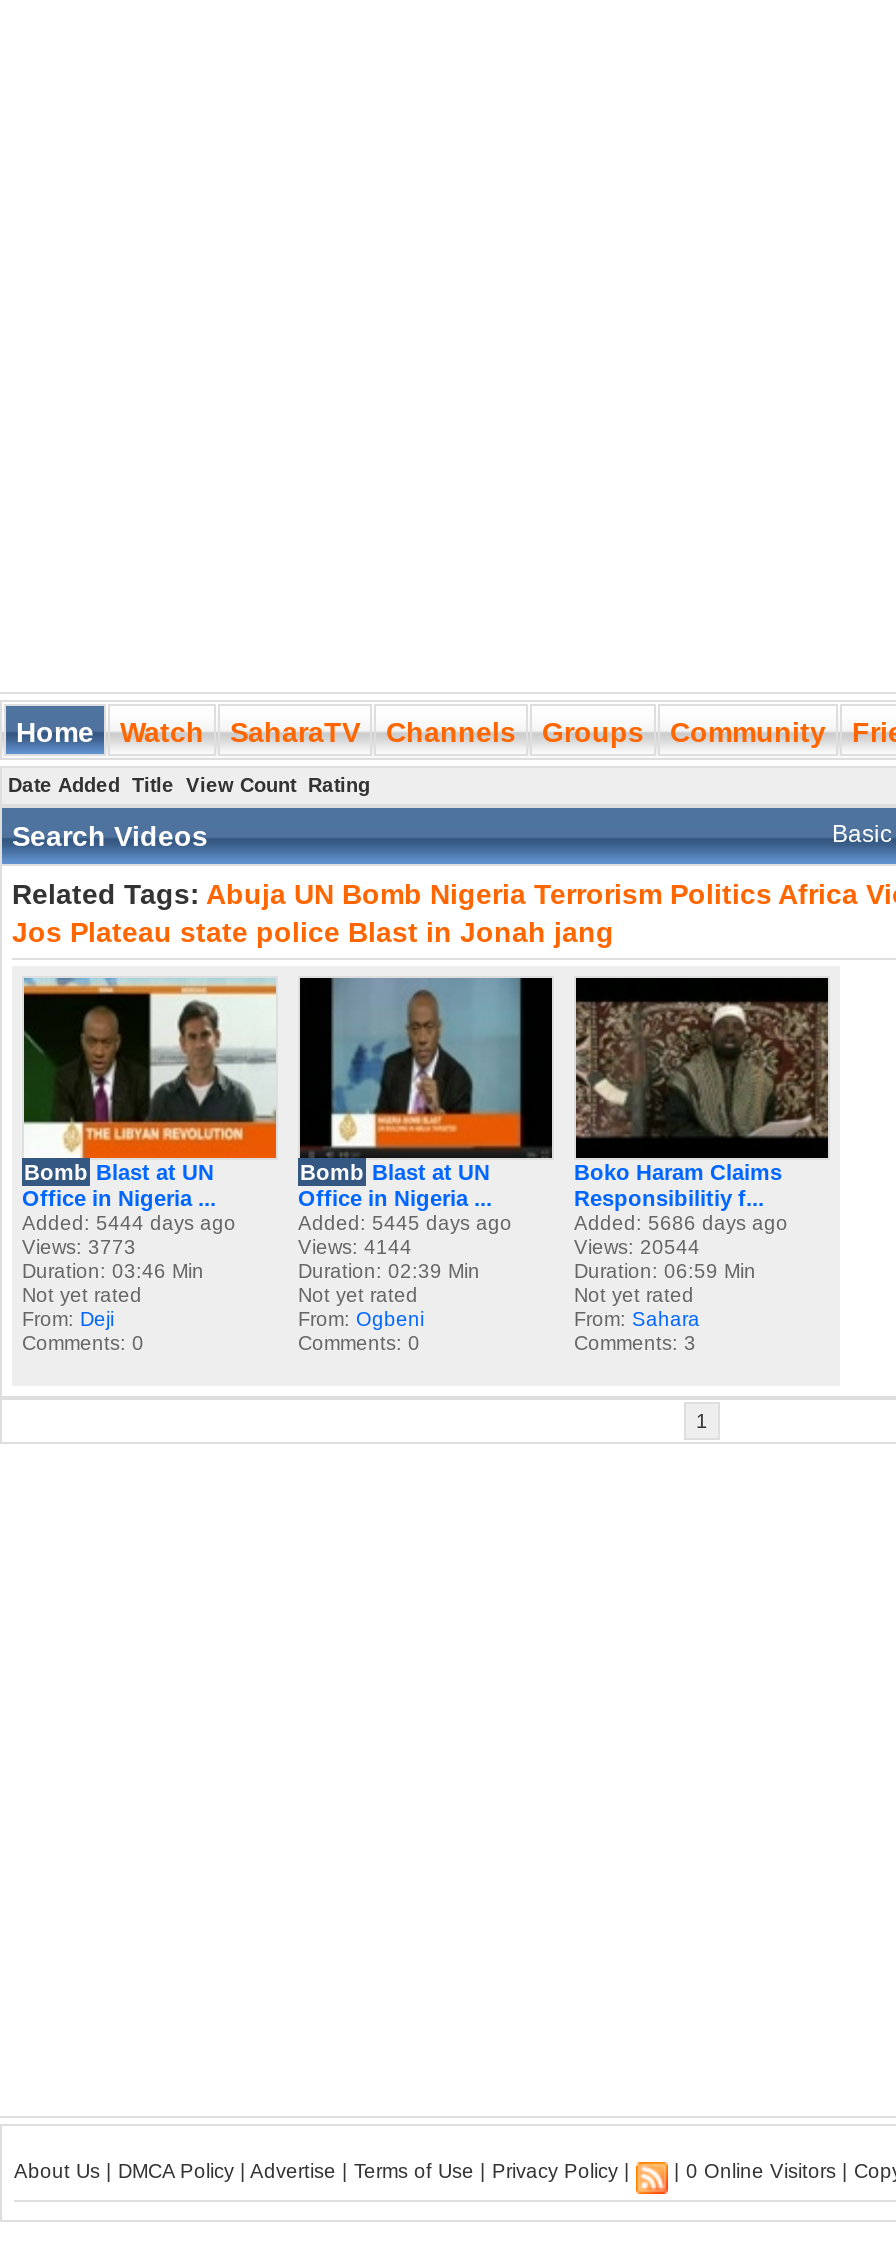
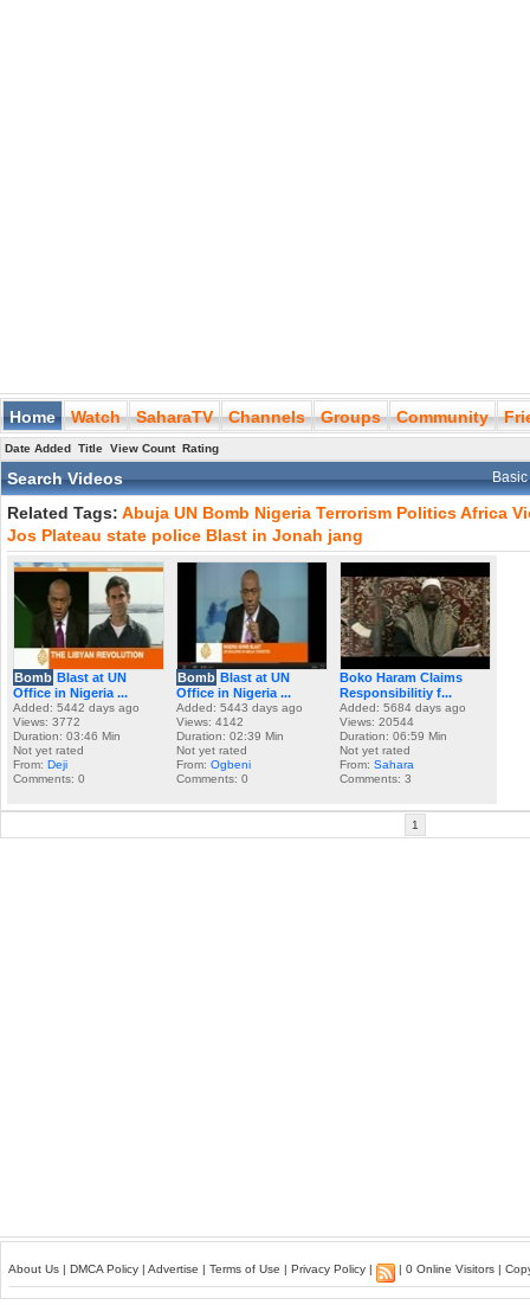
[22,1212,236,1234] Added: 5444 days ago -> [13,701,140,714] Added: 5442 days ago
[298,1212,512,1234] Added: 5445 days ago -> [176,701,303,714] Added: 5443 days ago
[574,1212,788,1234] Added: 5686 days ago -> [340,701,466,714] Added: 5684 days ago
[22,1236,136,1258] Views: 3773 -> [13,715,80,728] Views: 3772
[298,1236,412,1258] Views: 4144 -> [176,715,244,728] Views: 4142

